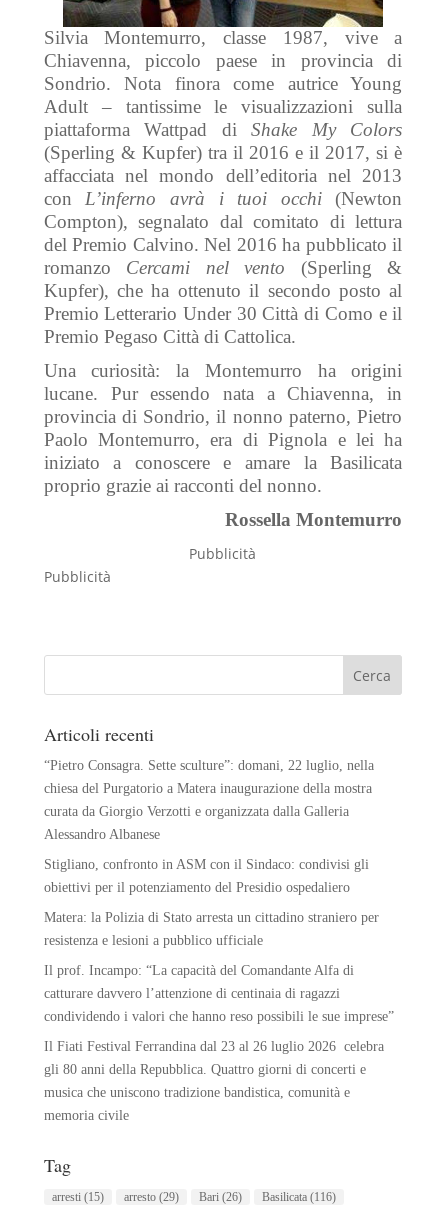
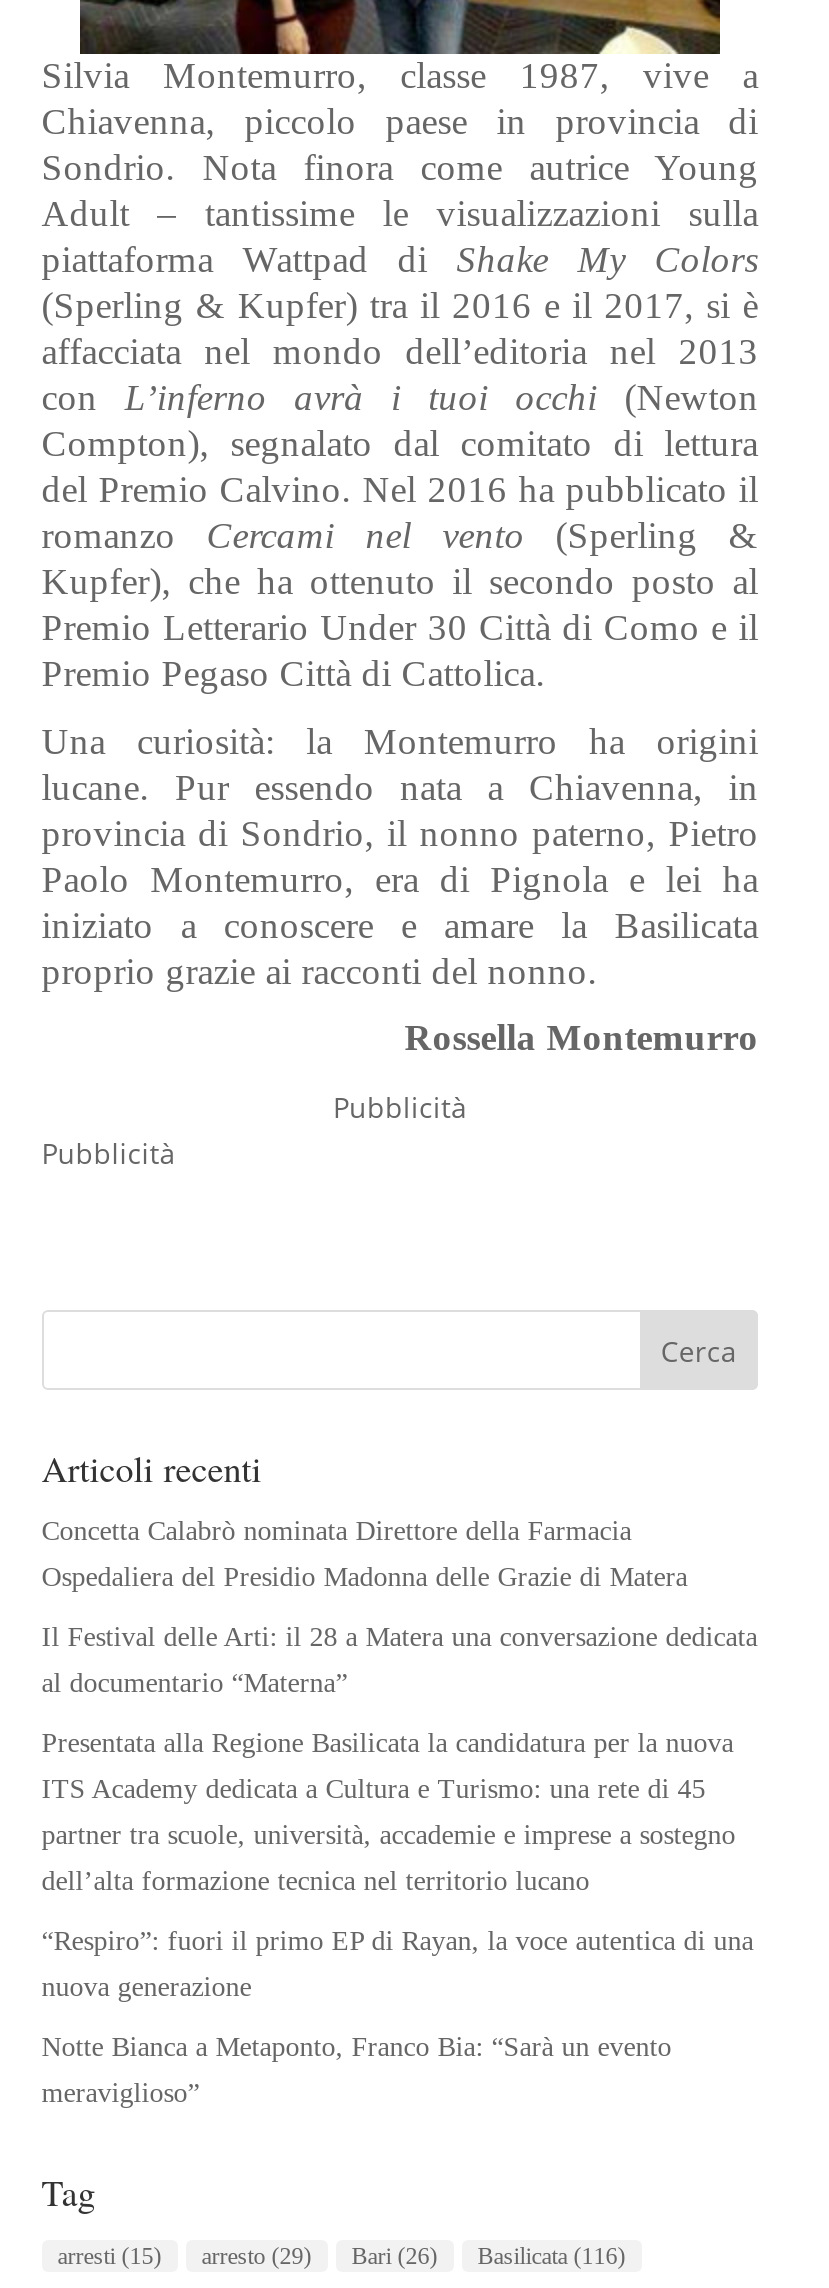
[44,758,394,1123] “Pietro Consagra. Sette sculture”: domani, 22 luglio, nella | chiesa del Purgatorio a Matera inaugurazione della mostra | curata da Giorgio Verzotti e organizzata dalla Galleria | Alessandro Albanese | Stigliano, confronto in ASM con il Sindaco: condivisi gli | obiettivi per il potenziamento del Presidio ospedaliero | Matera: la Polizia di Stato arresta un cittadino straniero per | resistenza e lesioni a pubblico ufficiale | Il prof. Incampo: “La capacità del Comandante Alfa di | catturare davvero l’attenzione di centinaia di ragazzi | condividendo i valori che hanno reso possibili le sue imprese” | Il Fiati Festival Ferrandina dal 23 al 26 luglio 2026 celebra | gli 80 anni della Repubblica. Quattro giorni di concerti e | musica che uniscono tradizione bandistica, comunità e | memoria civile -> [42,1516,758,2108] Concetta Calabrò nominata Direttore della Farmacia | Ospedaliera del Presidio Madonna delle Grazie di Matera | Il Festival delle Arti: il 28 a Matera una conversazione dedicata | al documentario “Materna” | Presentata alla Regione Basilicata la candidatura per la nuova | ITS Academy dedicata a Cultura e Turismo: una rete di 45 | partner tra scuole, università, accademie e imprese a sostegno | dell’alta formazione tecnica nel territorio lucano | “Respiro”: fuori il primo EP di Rayan, la voce autentica di una | nuova generazione | Notte Bianca a Metaponto, Franco Bia: “Sarà un evento | meraviglioso”

